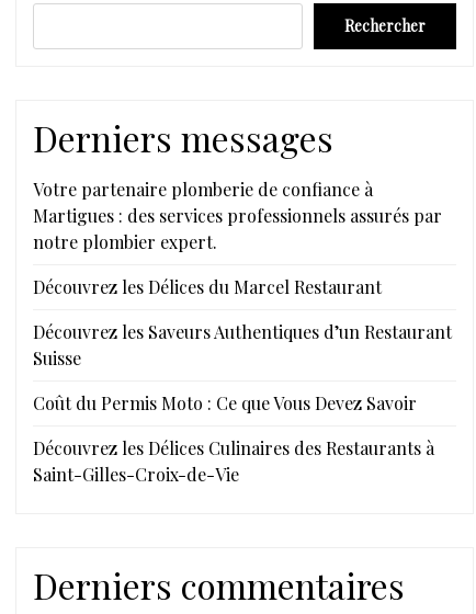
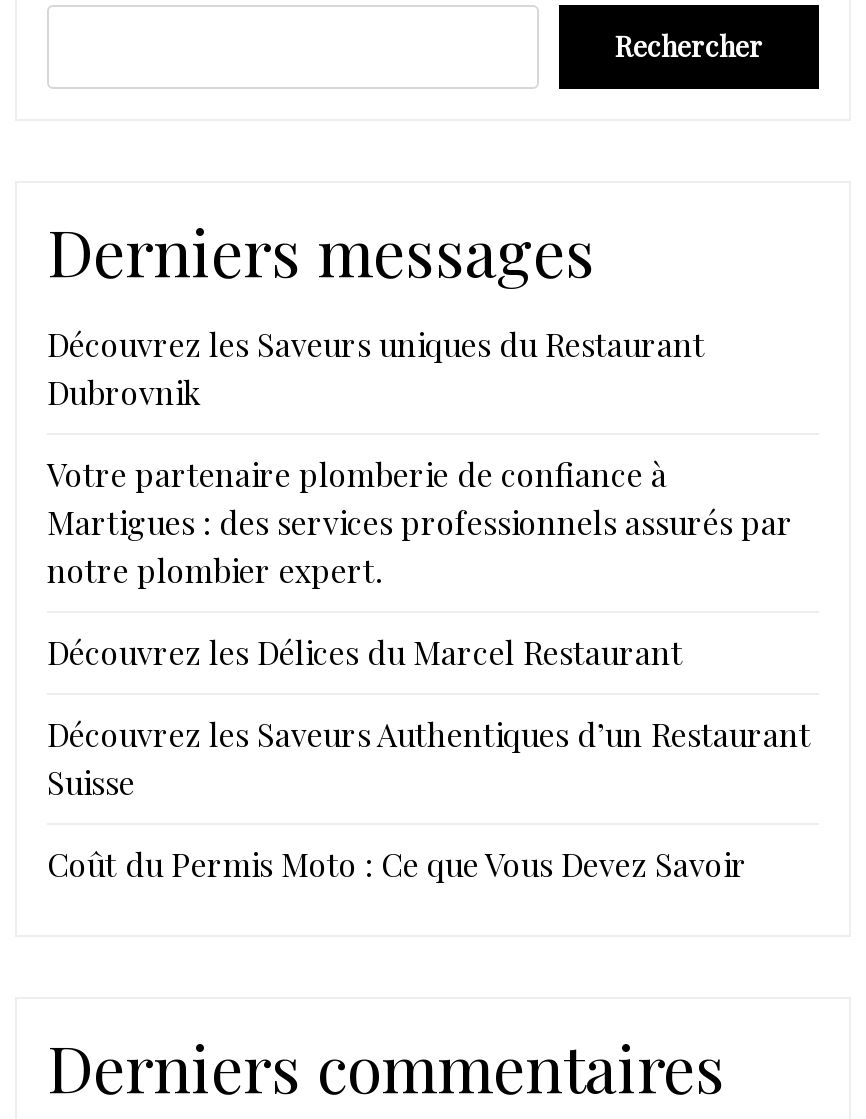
none -> [47,324,705,414] Découvrez les Saveurs uniques du Restaurant | Dubrovnik
moved [33,178,452,415] -> [47,454,811,886]: Votre partenaire plomberie de confiance à | Martigues : des services professionnels assurés par | notre plombier expert. | Découvrez les Délices du Marcel Restaurant | Découvrez les Saveurs Authentiques d’un Restaurant | Suisse | Coût du Permis Moto : Ce que Vous Devez Savoir
[33,437,434,486] Découvrez les Délices Culinaires des Restaurants à | Saint-Gilles-Croix-de-Vie -> none

